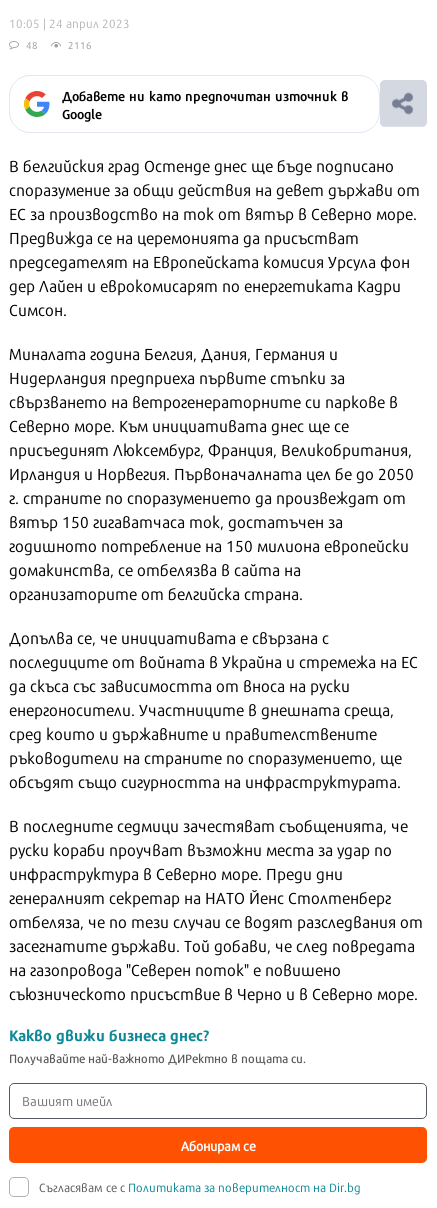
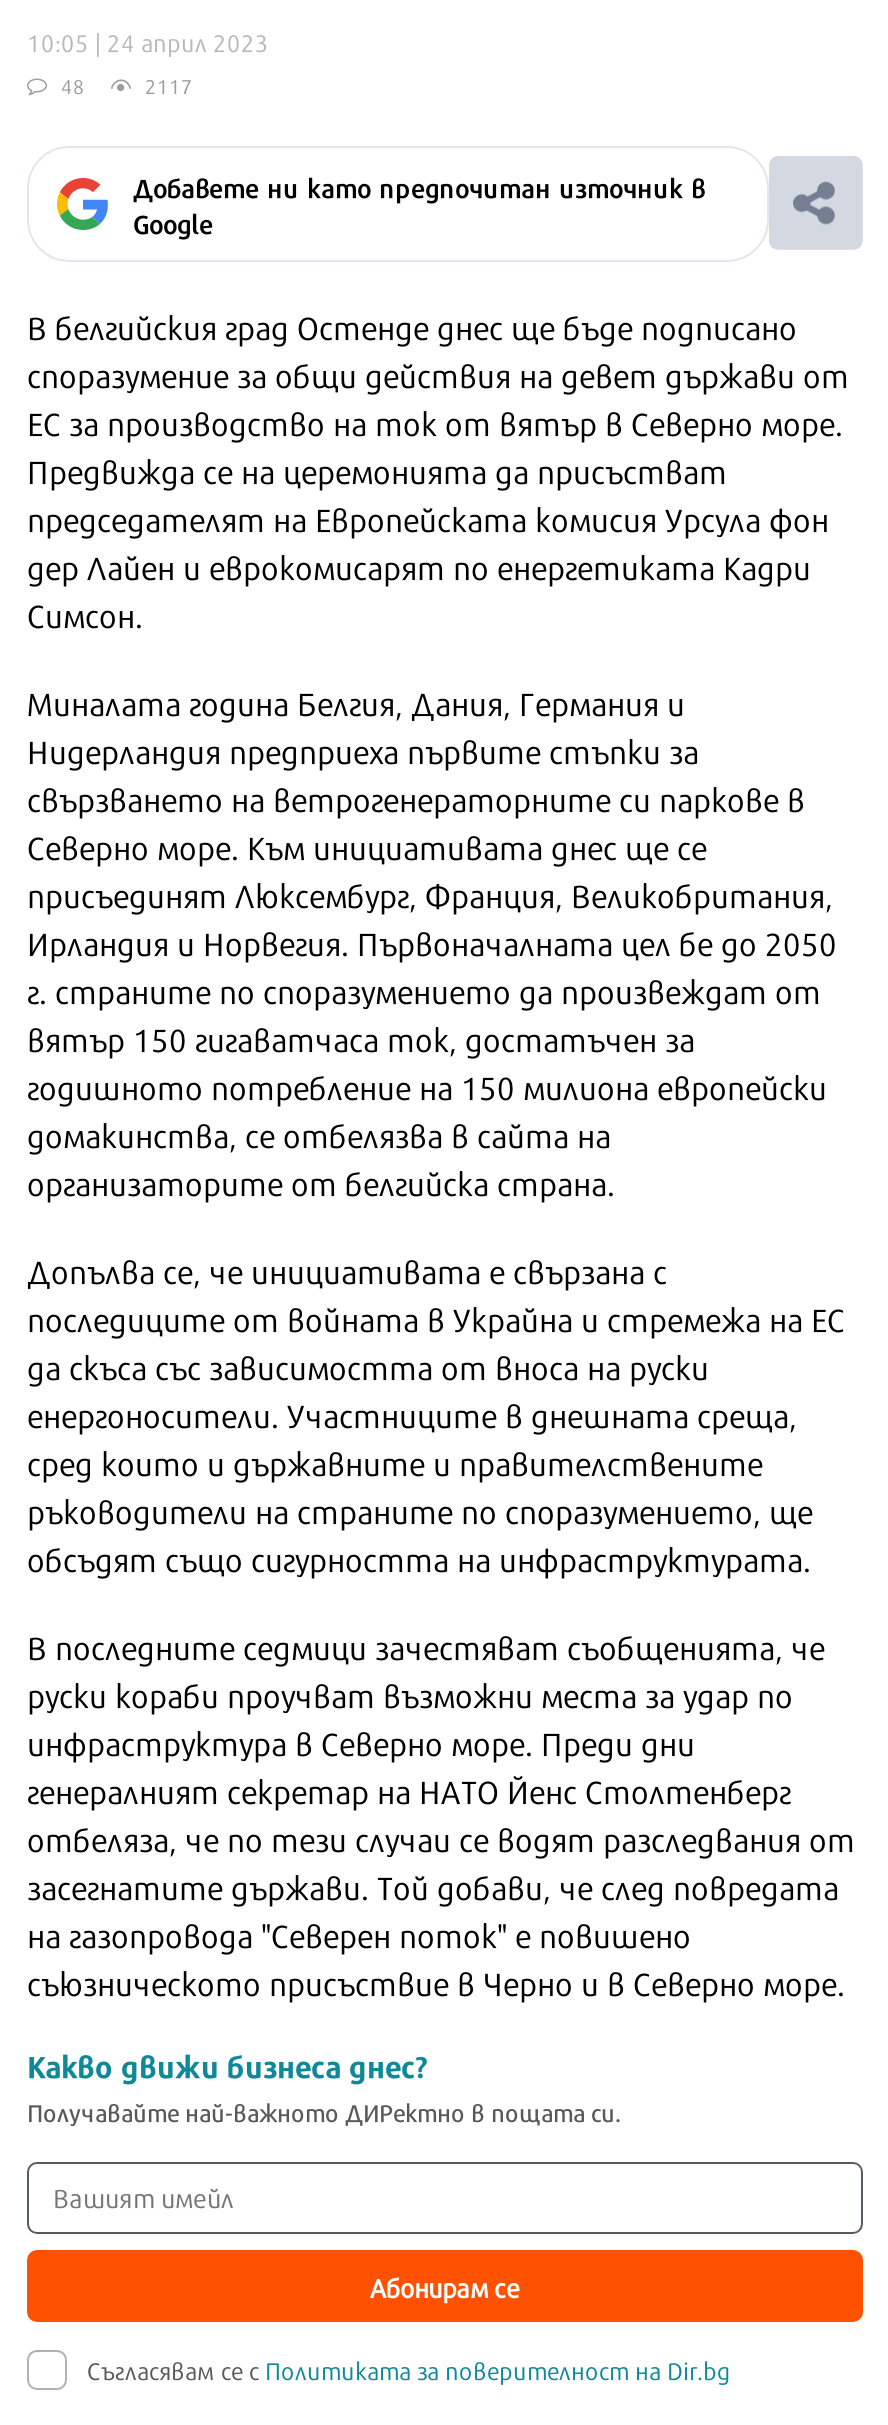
[23,37,92,52] 48 2116 -> [55,70,193,100] 48 2117

